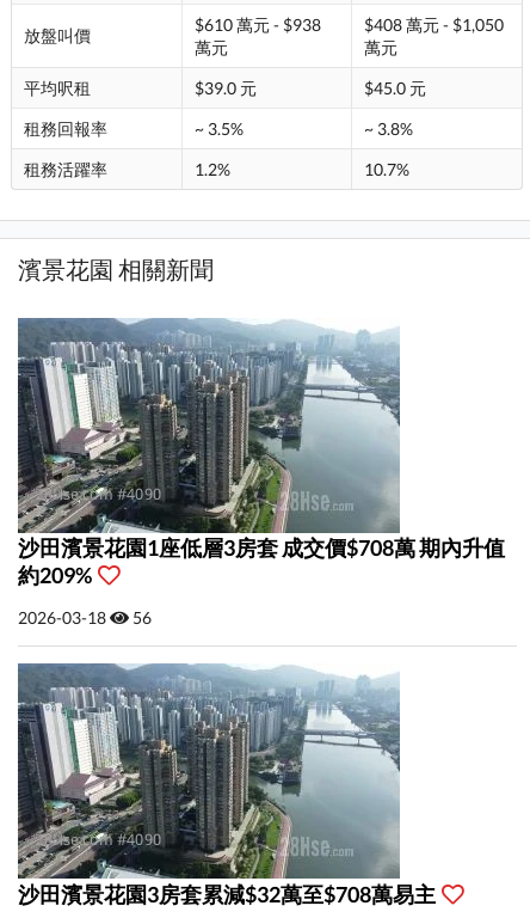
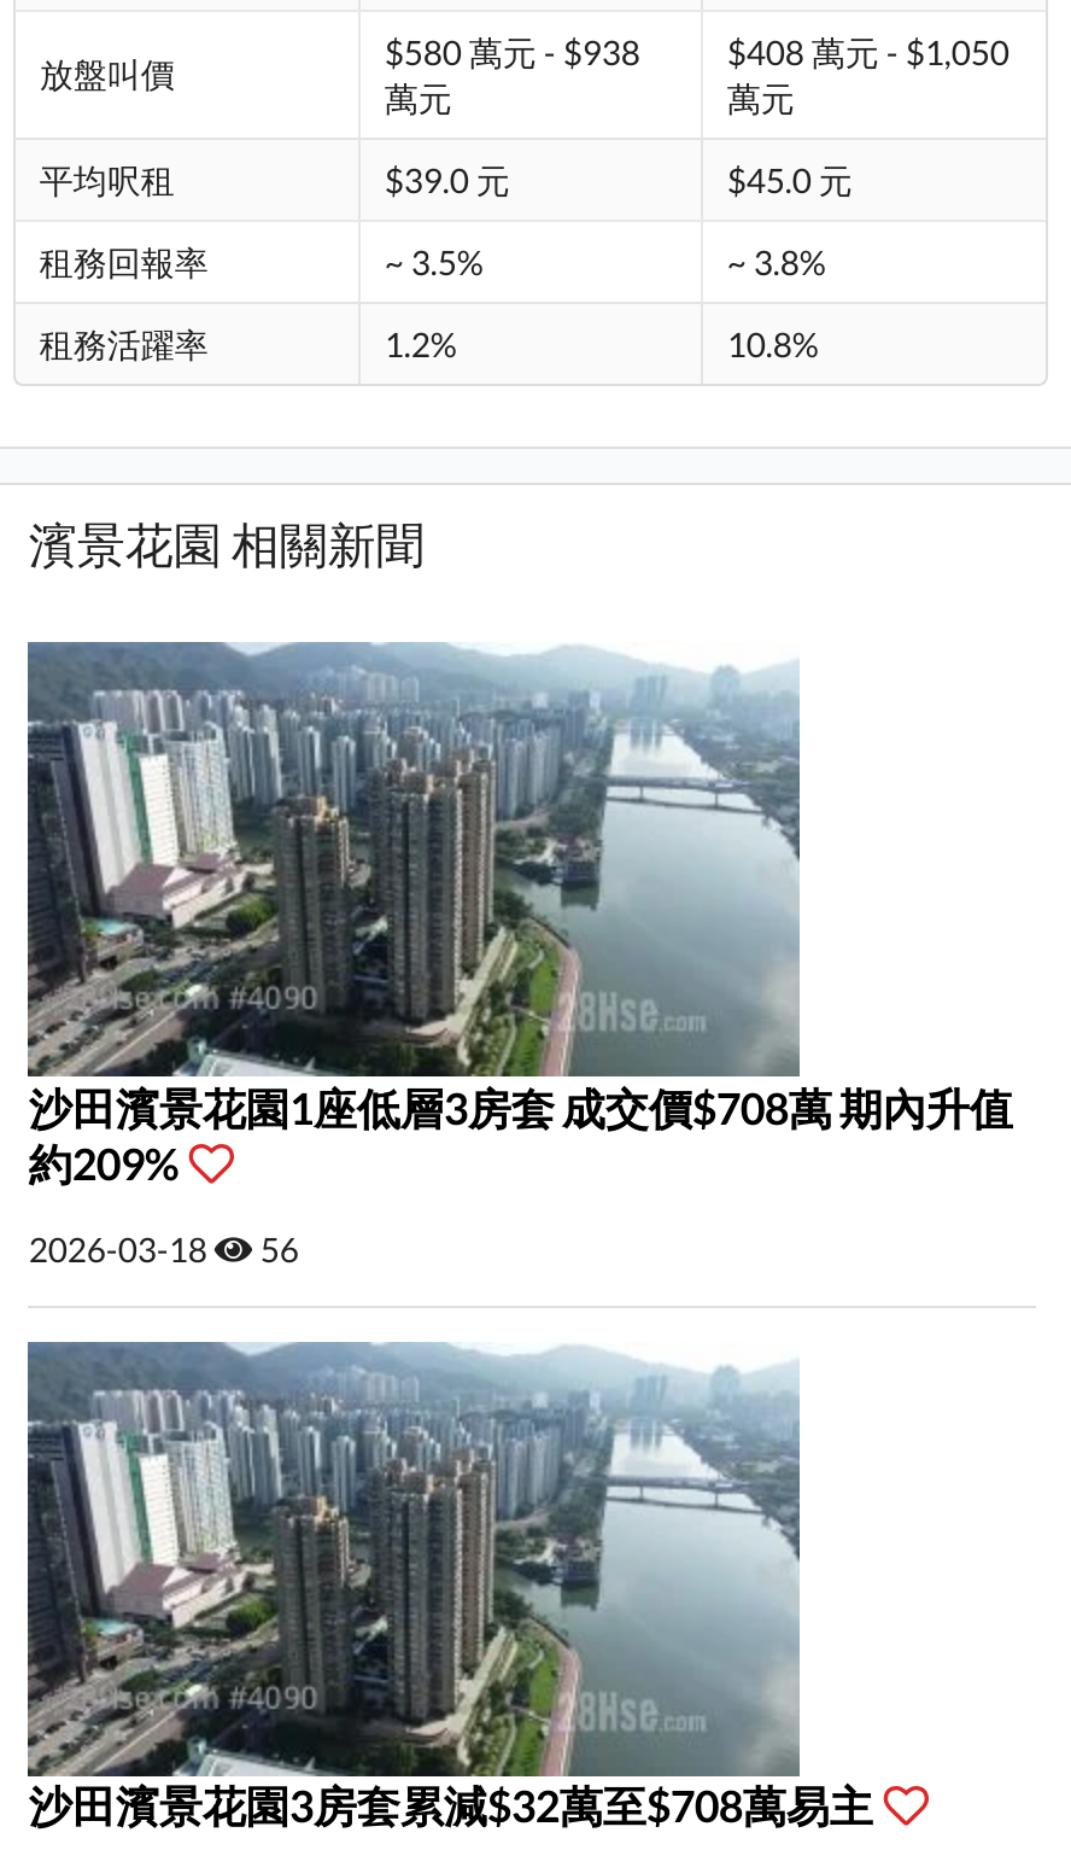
[194,14,321,35] $610 萬元 - $938 -> [384,30,640,71] $580 萬元 - $938
[364,159,409,179] 10.7% -> [727,322,819,363] 10.8%

